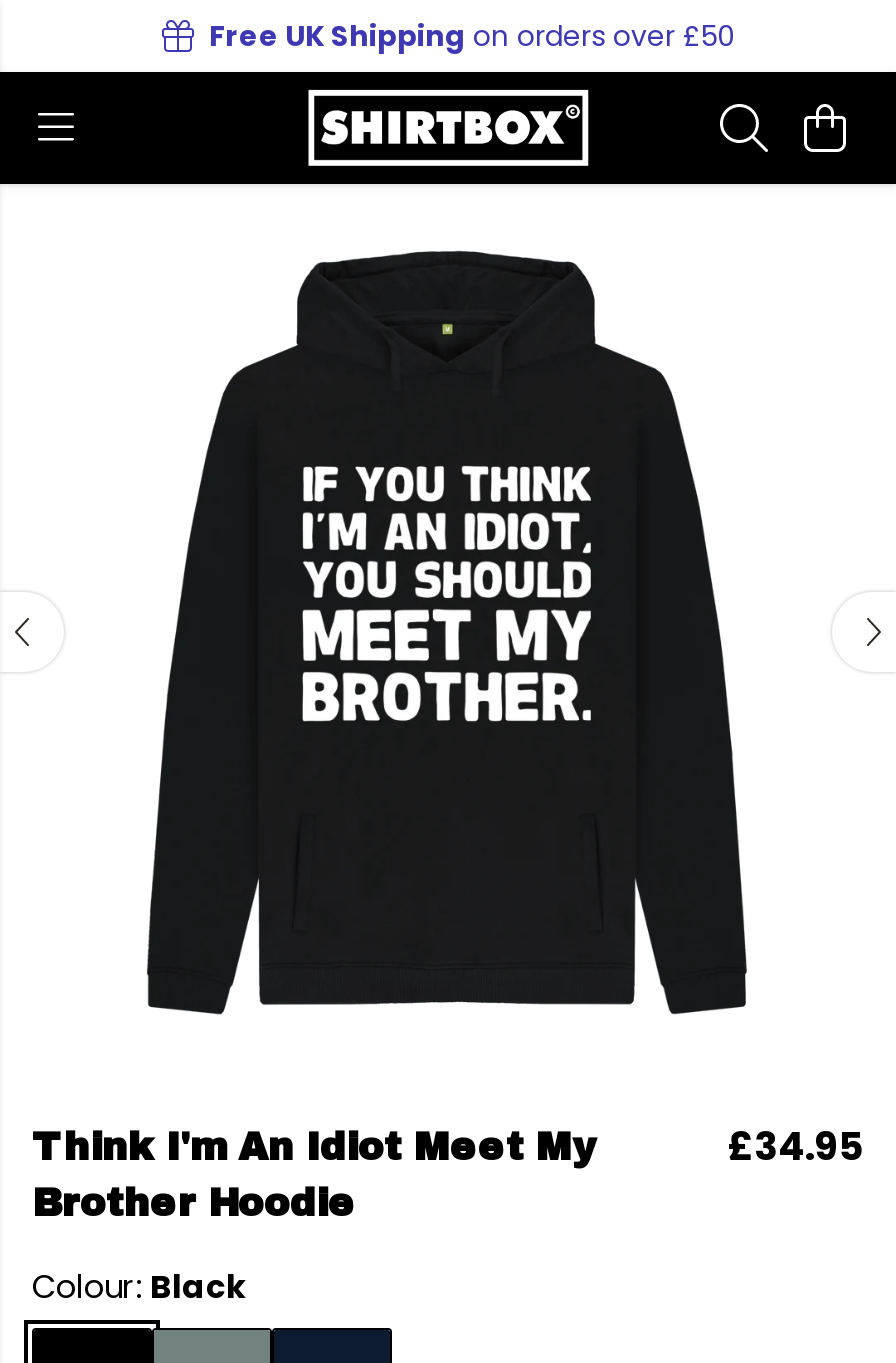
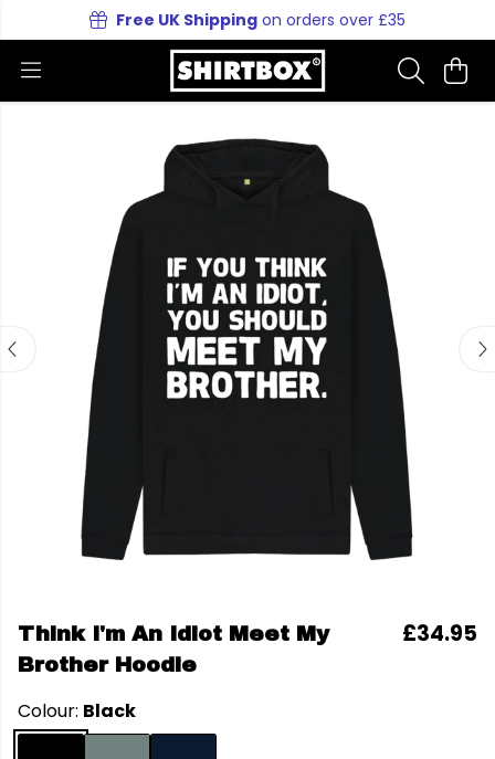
[209,16,735,56] Free UK Shipping on orders over £50 -> [116,9,406,31] Free UK Shipping on orders over £35

